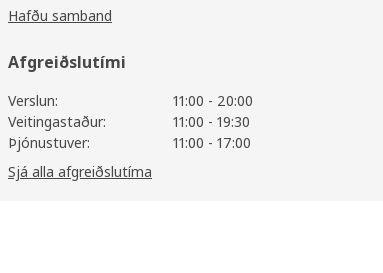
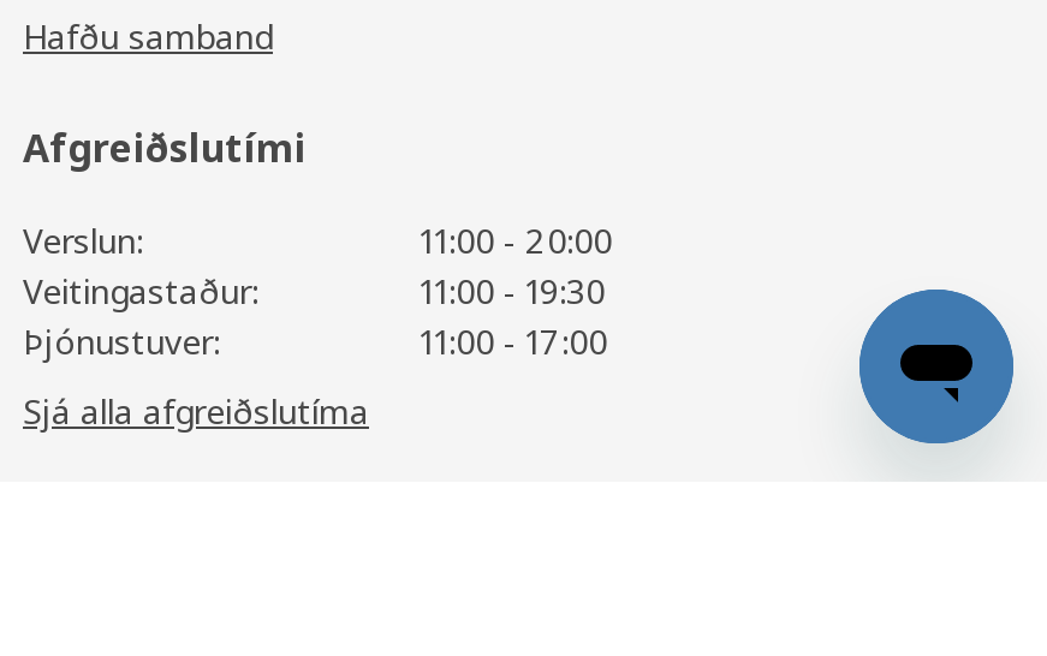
none -> [857,287,1016,465] [image]

